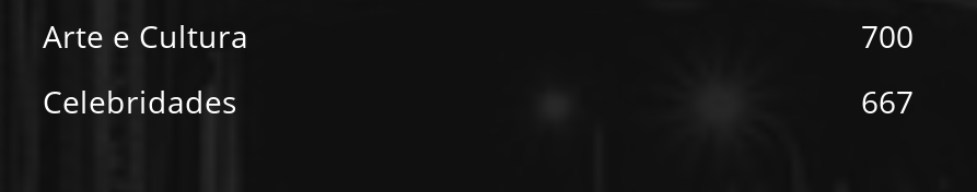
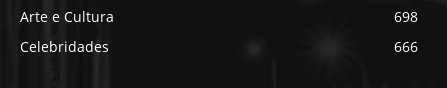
[861,16,914,58] 700 -> [394,7,418,26] 698
[861,82,914,123] 667 -> [394,37,418,56] 666

